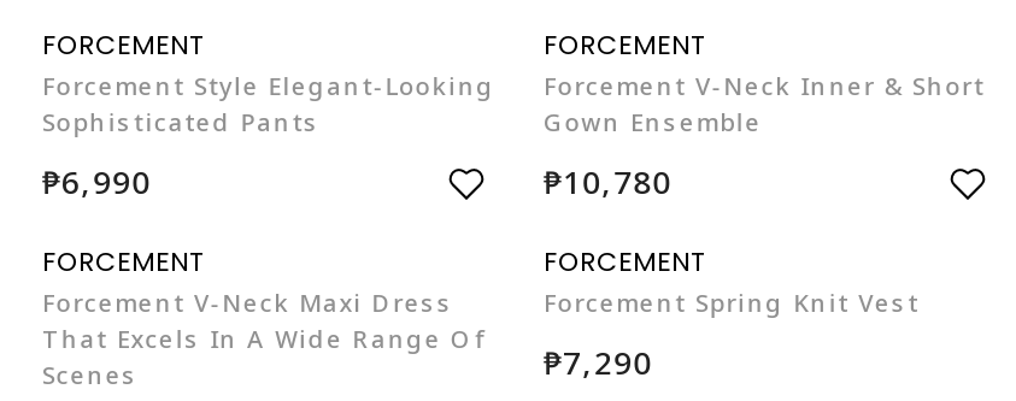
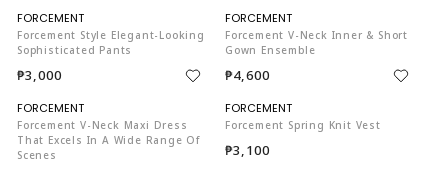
[42,159,151,203] ₱6,990 -> [17,66,62,84] ₱3,000
[544,159,672,203] ₱10,780 -> [225,66,270,84] ₱4,600
[544,340,653,383] ₱7,290 -> [225,141,270,159] ₱3,100

